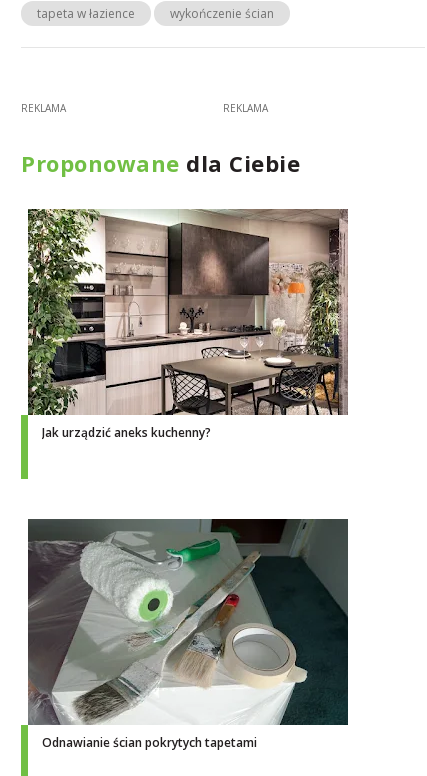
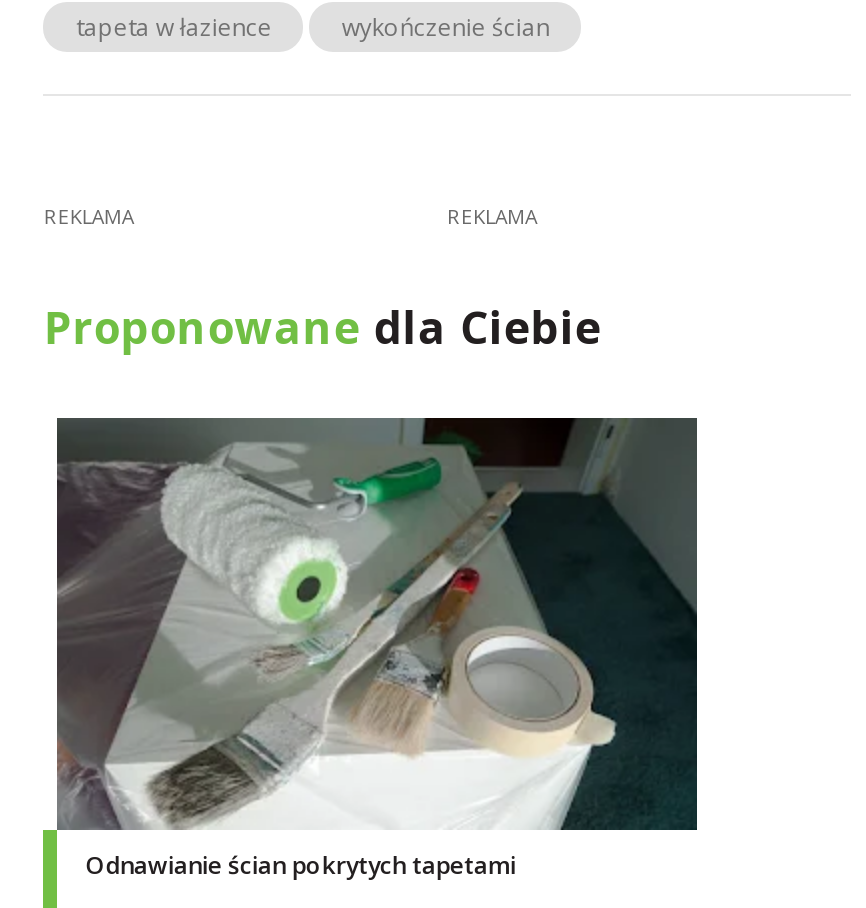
[27,208,349,441] [image] | Jak urządzić aneks kuchenny? -> none

